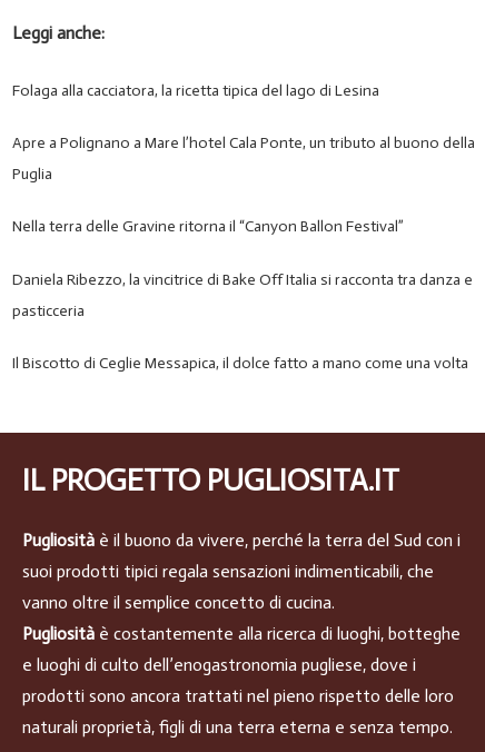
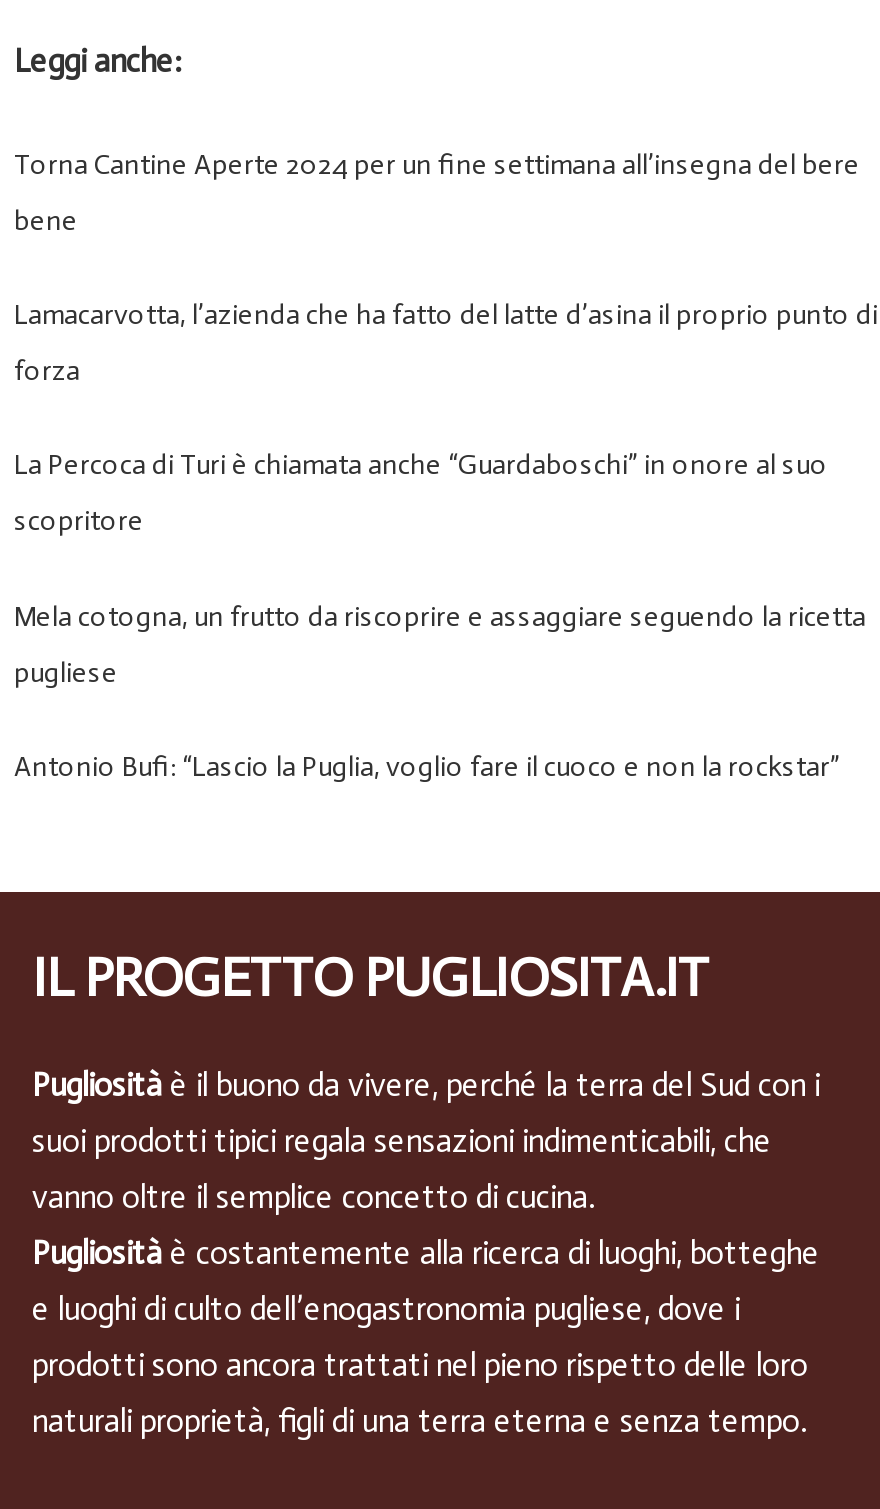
[12,81,475,372] Folaga alla cacciatora, la ricetta tipica del lago di Lesina | Apre a Polignano a Mare l’hotel Cala Ponte, un tributo al buono della | Puglia | Nella terra delle Gravine ritorna il “Canyon Ballon Festival” | Daniela Ribezzo, la vincitrice di Bake Off Italia si racconta tra danza e | pasticceria | Il Biscotto di Ceglie Messapica, il dolce fatto a mano come una volta -> [14,148,878,784] Torna Cantine Aperte 2024 per un fine settimana all’insegna del bere | bene | Lamacarvotta, l’azienda che ha fatto del latte d’asina il proprio punto di | forza | La Percoca di Turi è chiamata anche “Guardaboschi” in onore al suo | scopritore | Mela cotogna, un frutto da riscoprire e assaggiare seguendo la ricetta | pugliese | Antonio Bufi: “Lascio la Puglia, voglio fare il cuoco e non la rockstar”

